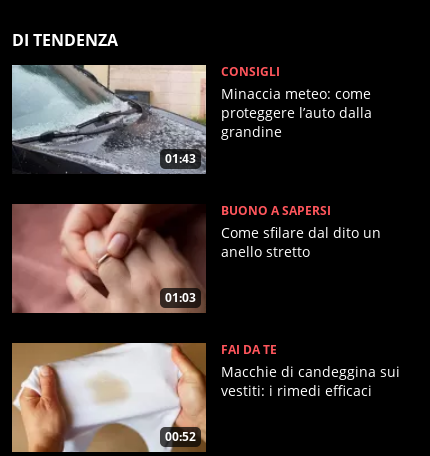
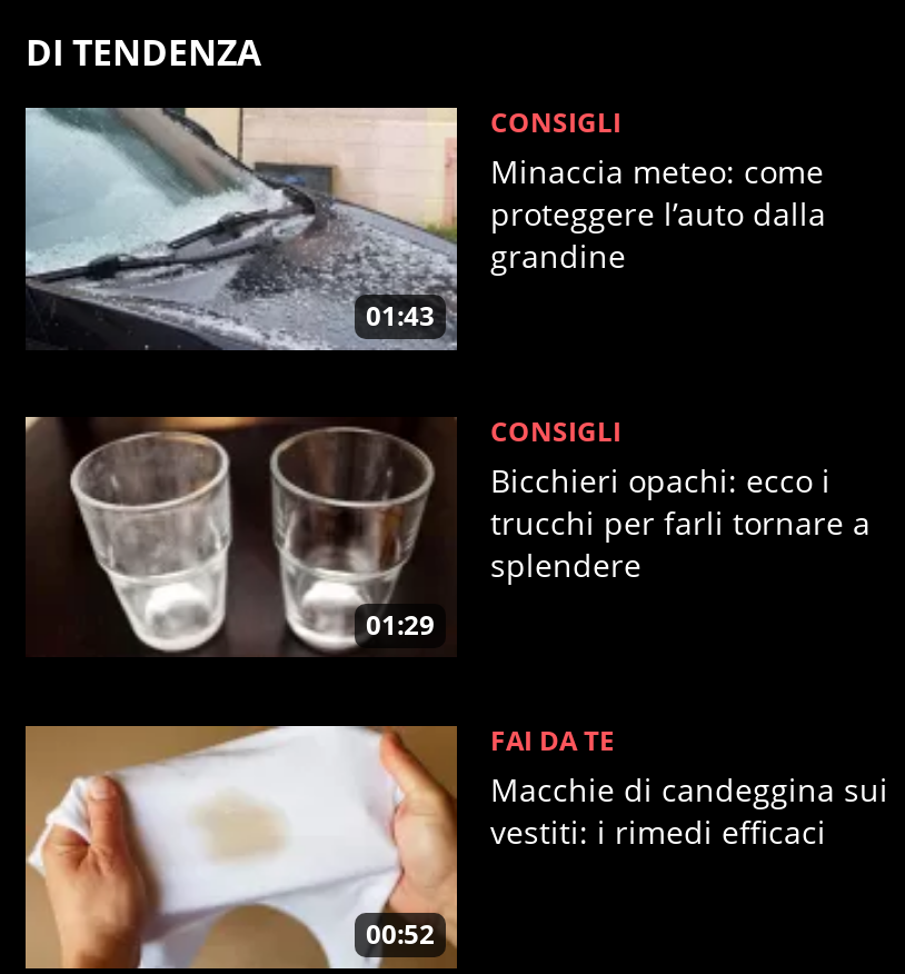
[11,203,206,314] [image] | 01:03 -> [26,415,455,659] [image] | 01:29
[221,202,381,261] BUONO A SAPERSI | Come sfilare dal dito un | anello stretto -> [490,412,871,585] CONSIGLI | Bicchieri opachi: ecco i | trucchi per farli tornare a | splendere

